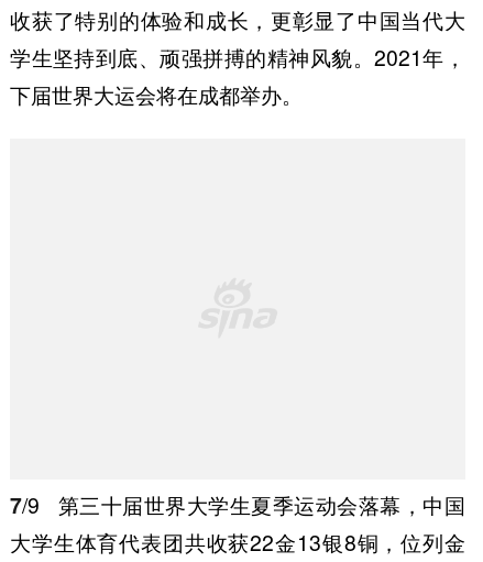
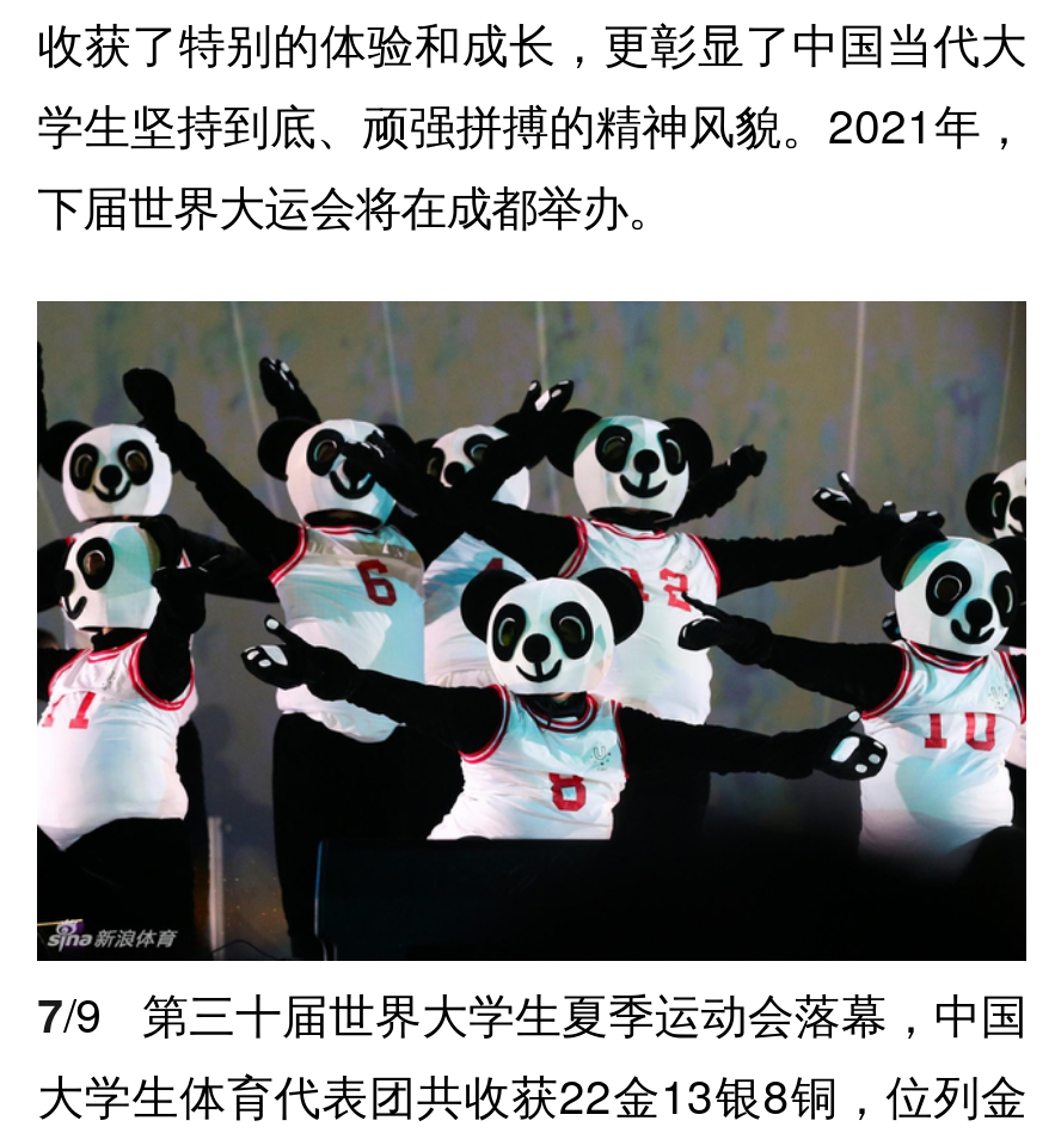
none -> [35,299,1029,963] [image]

